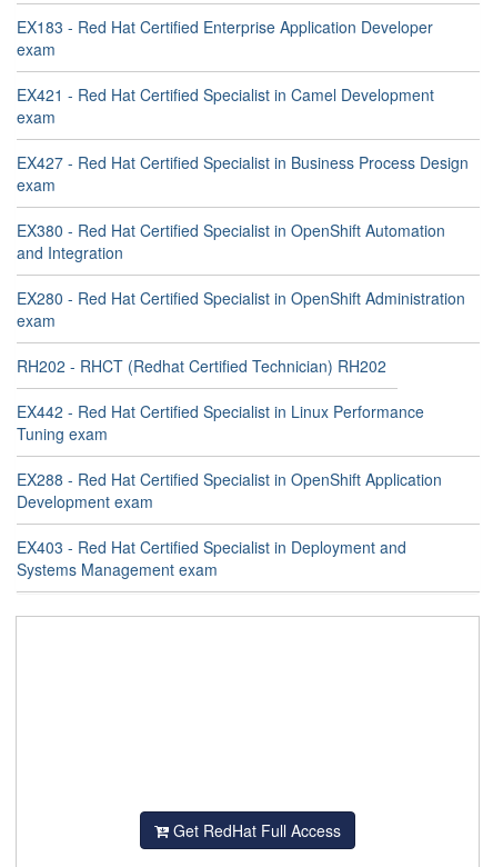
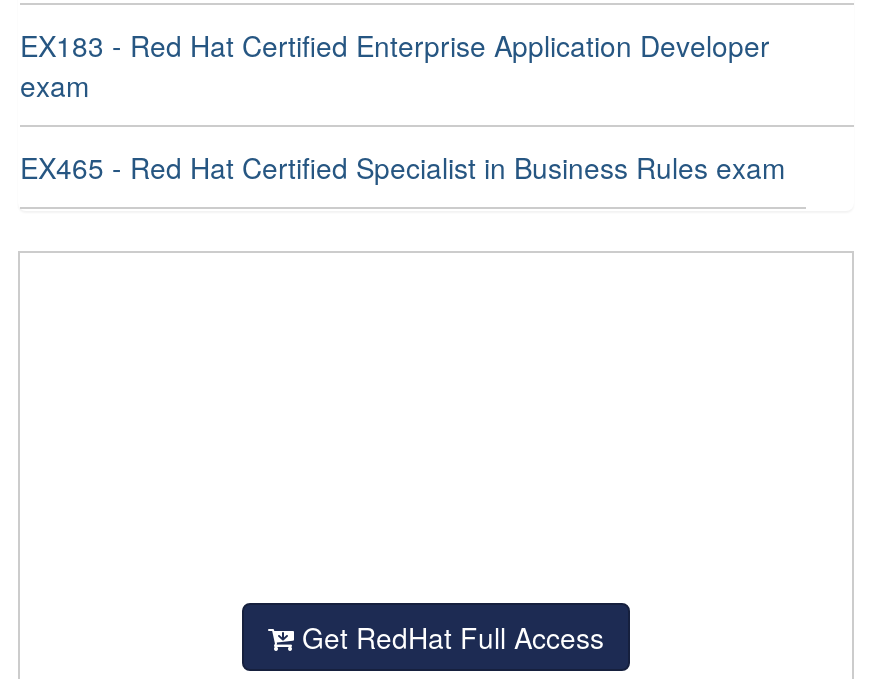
[17,83,469,580] EX421 - Red Hat Certified Specialist in Camel Development | exam | EX427 - Red Hat Certified Specialist in Business Process Design | exam | EX380 - Red Hat Certified Specialist in OpenShift Automation | and Integration | EX280 - Red Hat Certified Specialist in OpenShift Administration | exam | RH202 - RHCT (Redhat Certified Technician) RH202 | EX442 - Red Hat Certified Specialist in Linux Performance | Tuning exam | EX288 - Red Hat Certified Specialist in OpenShift Application | Development exam | EX403 - Red Hat Certified Specialist in Deployment and | Systems Management exam -> [20,147,786,187] EX465 - Red Hat Certified Specialist in Business Rules exam

